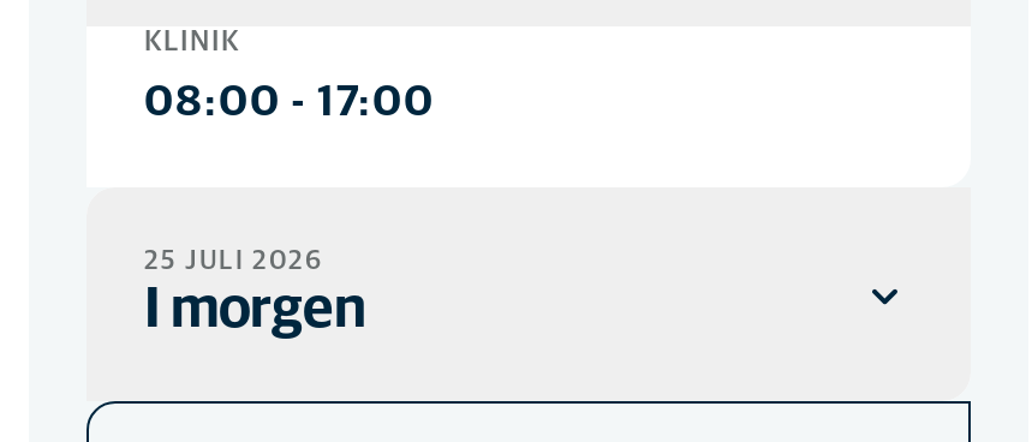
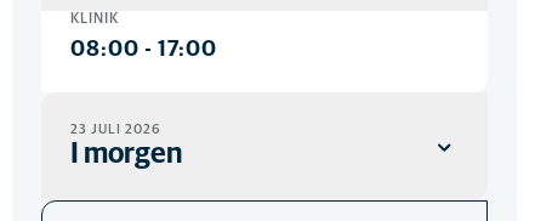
[144,247,324,274] 25 JULI 2026 -> [70,123,161,136] 23 JULI 2026

